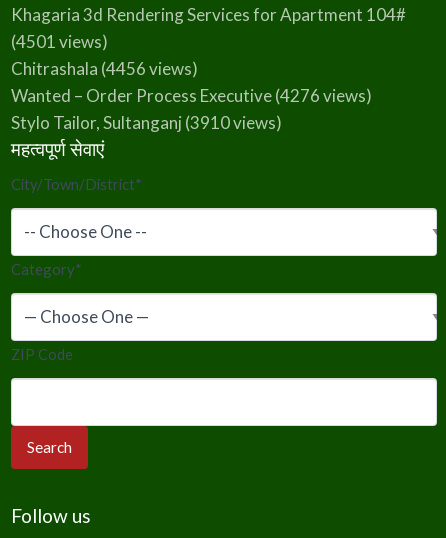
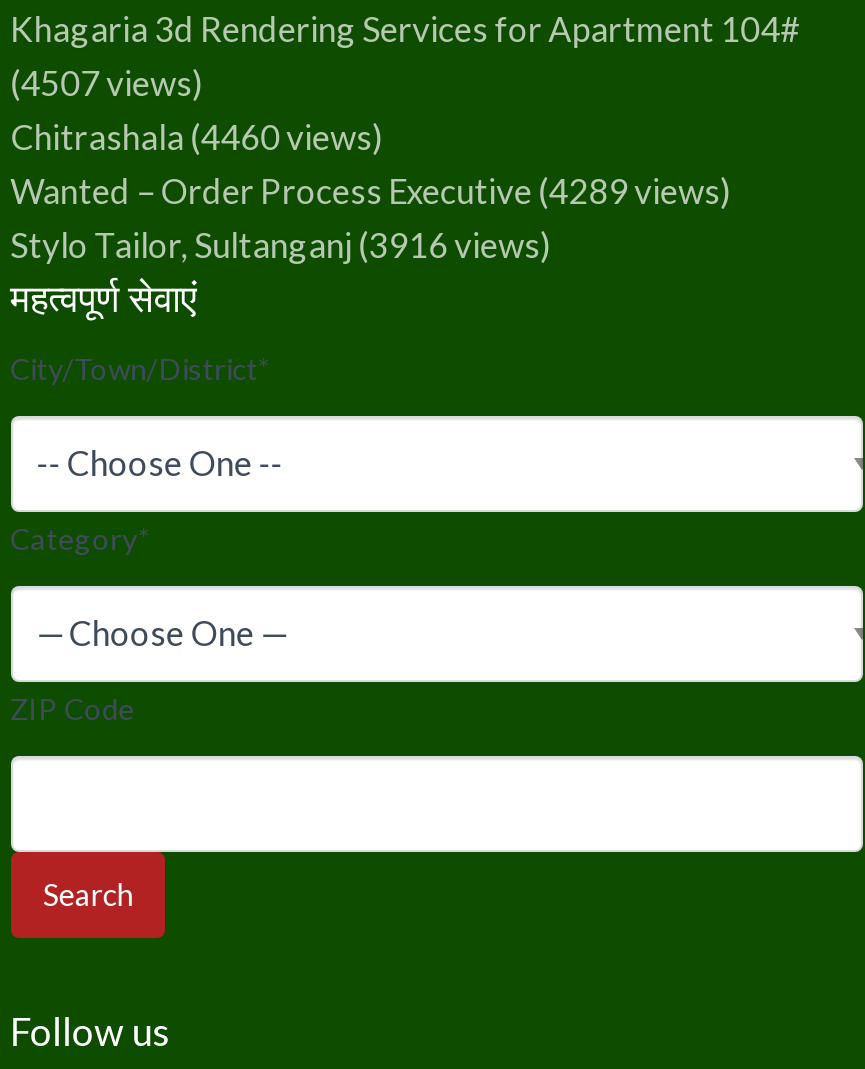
[11,31,108,52] (4501 views) -> [10,62,204,104] (4507 views)
[11,58,198,79] Chitrashala (4456 views) -> [10,116,384,158] Chitrashala (4460 views)
[11,85,372,106] Wanted – Order Process Executive (4276 views) -> [10,170,732,212] Wanted – Order Process Executive (4289 views)
[11,112,282,133] Stylo Tailor, Sultanganj (3910 views) -> [10,224,552,266] Stylo Tailor, Sultanganj (3916 views)

